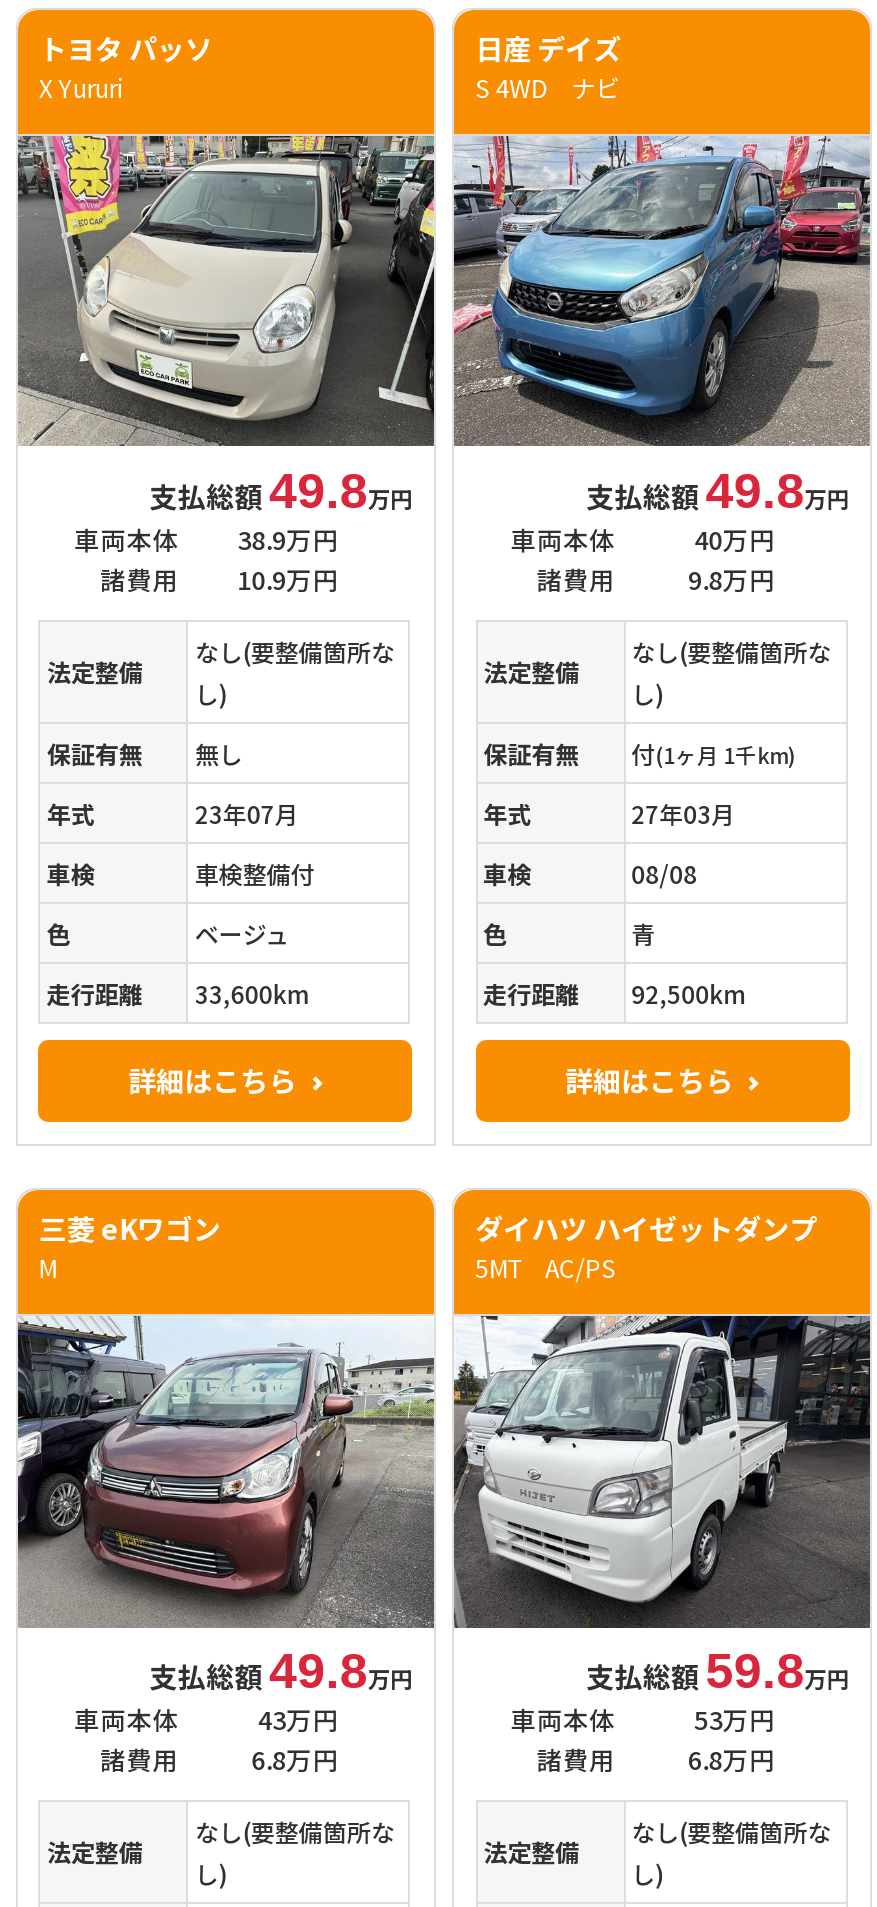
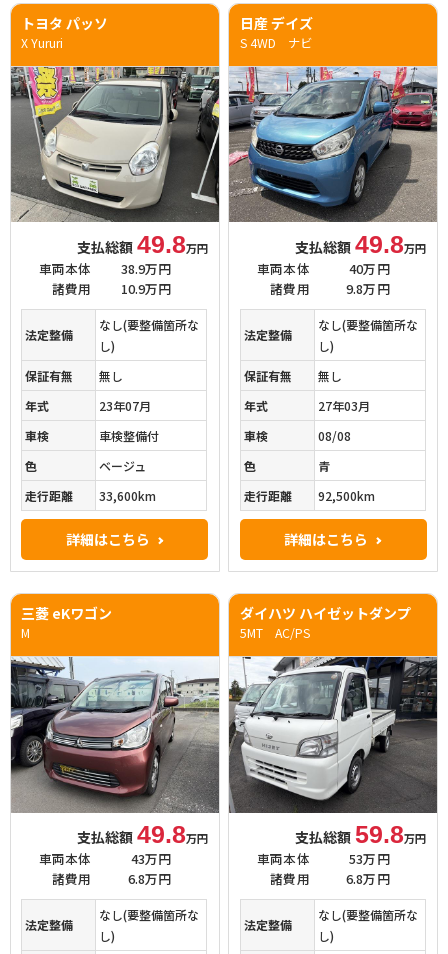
[631,735,795,769] 付(1ヶ月 1千km) -> [318,367,342,384] 無し

